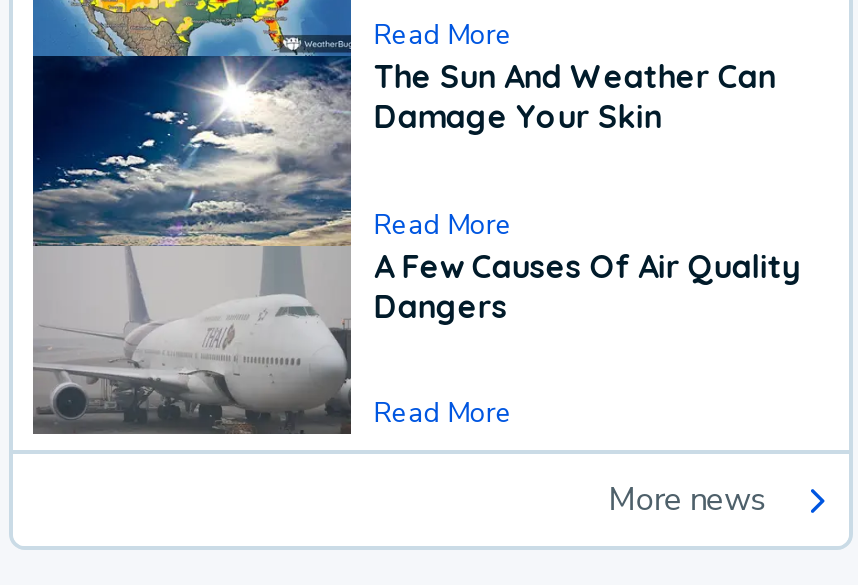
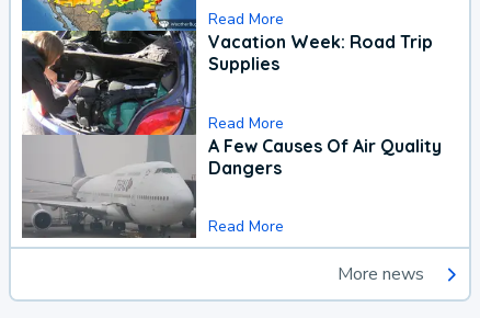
[31,36,776,248] [image] | The Sun And Weather Can | Damage Your Skin -> [21,30,433,136] [image] | Vacation Week: Road Trip | Supplies

